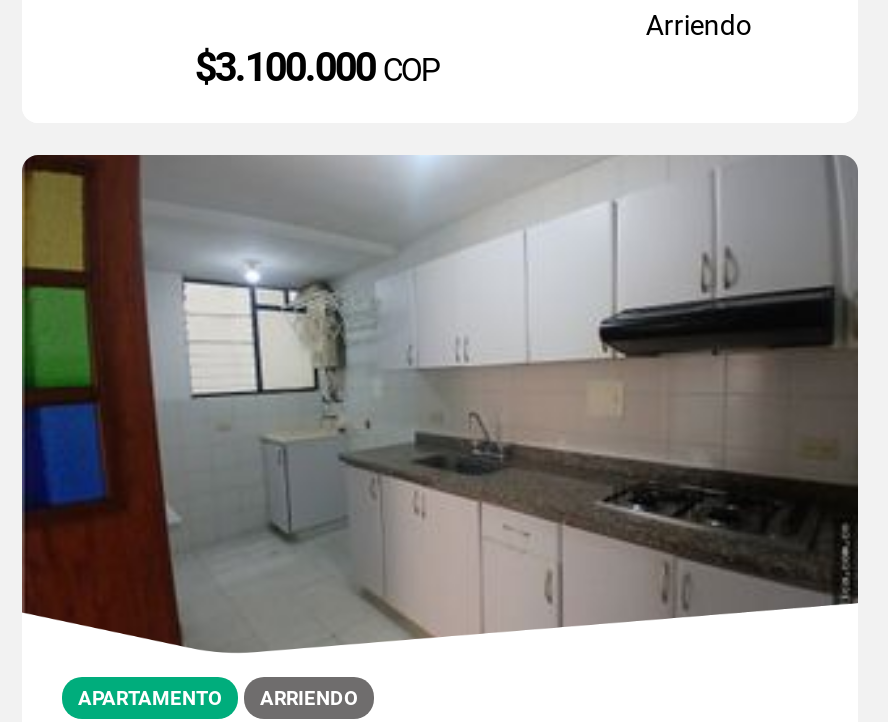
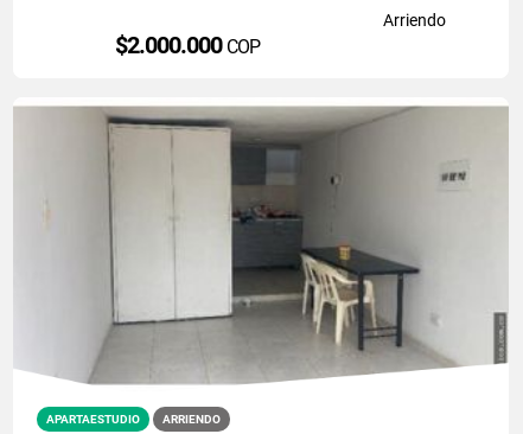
[195,43,439,91] $3.100.000COP -> [115,31,260,59] $2.000.000COP
[20,153,860,709] [image] | APARTAMENTO -> [13,97,509,425] [image] | APARTAESTUDIO

